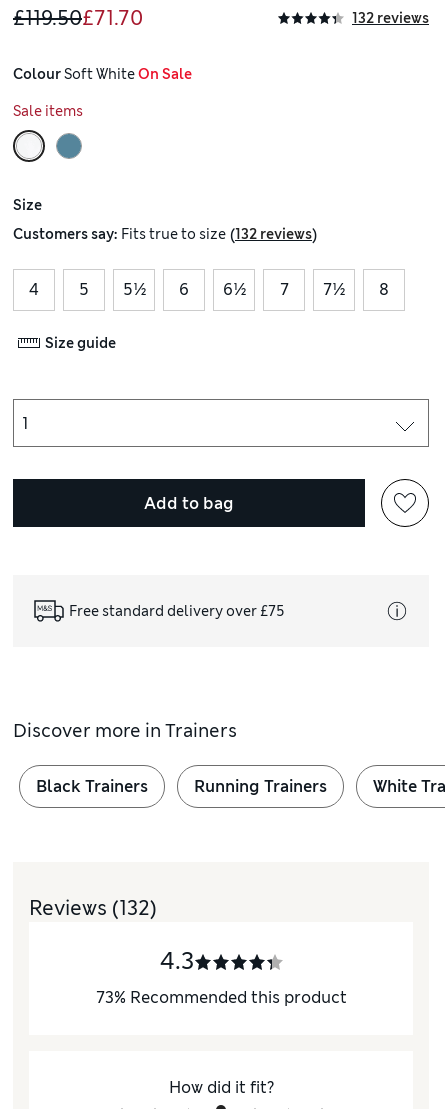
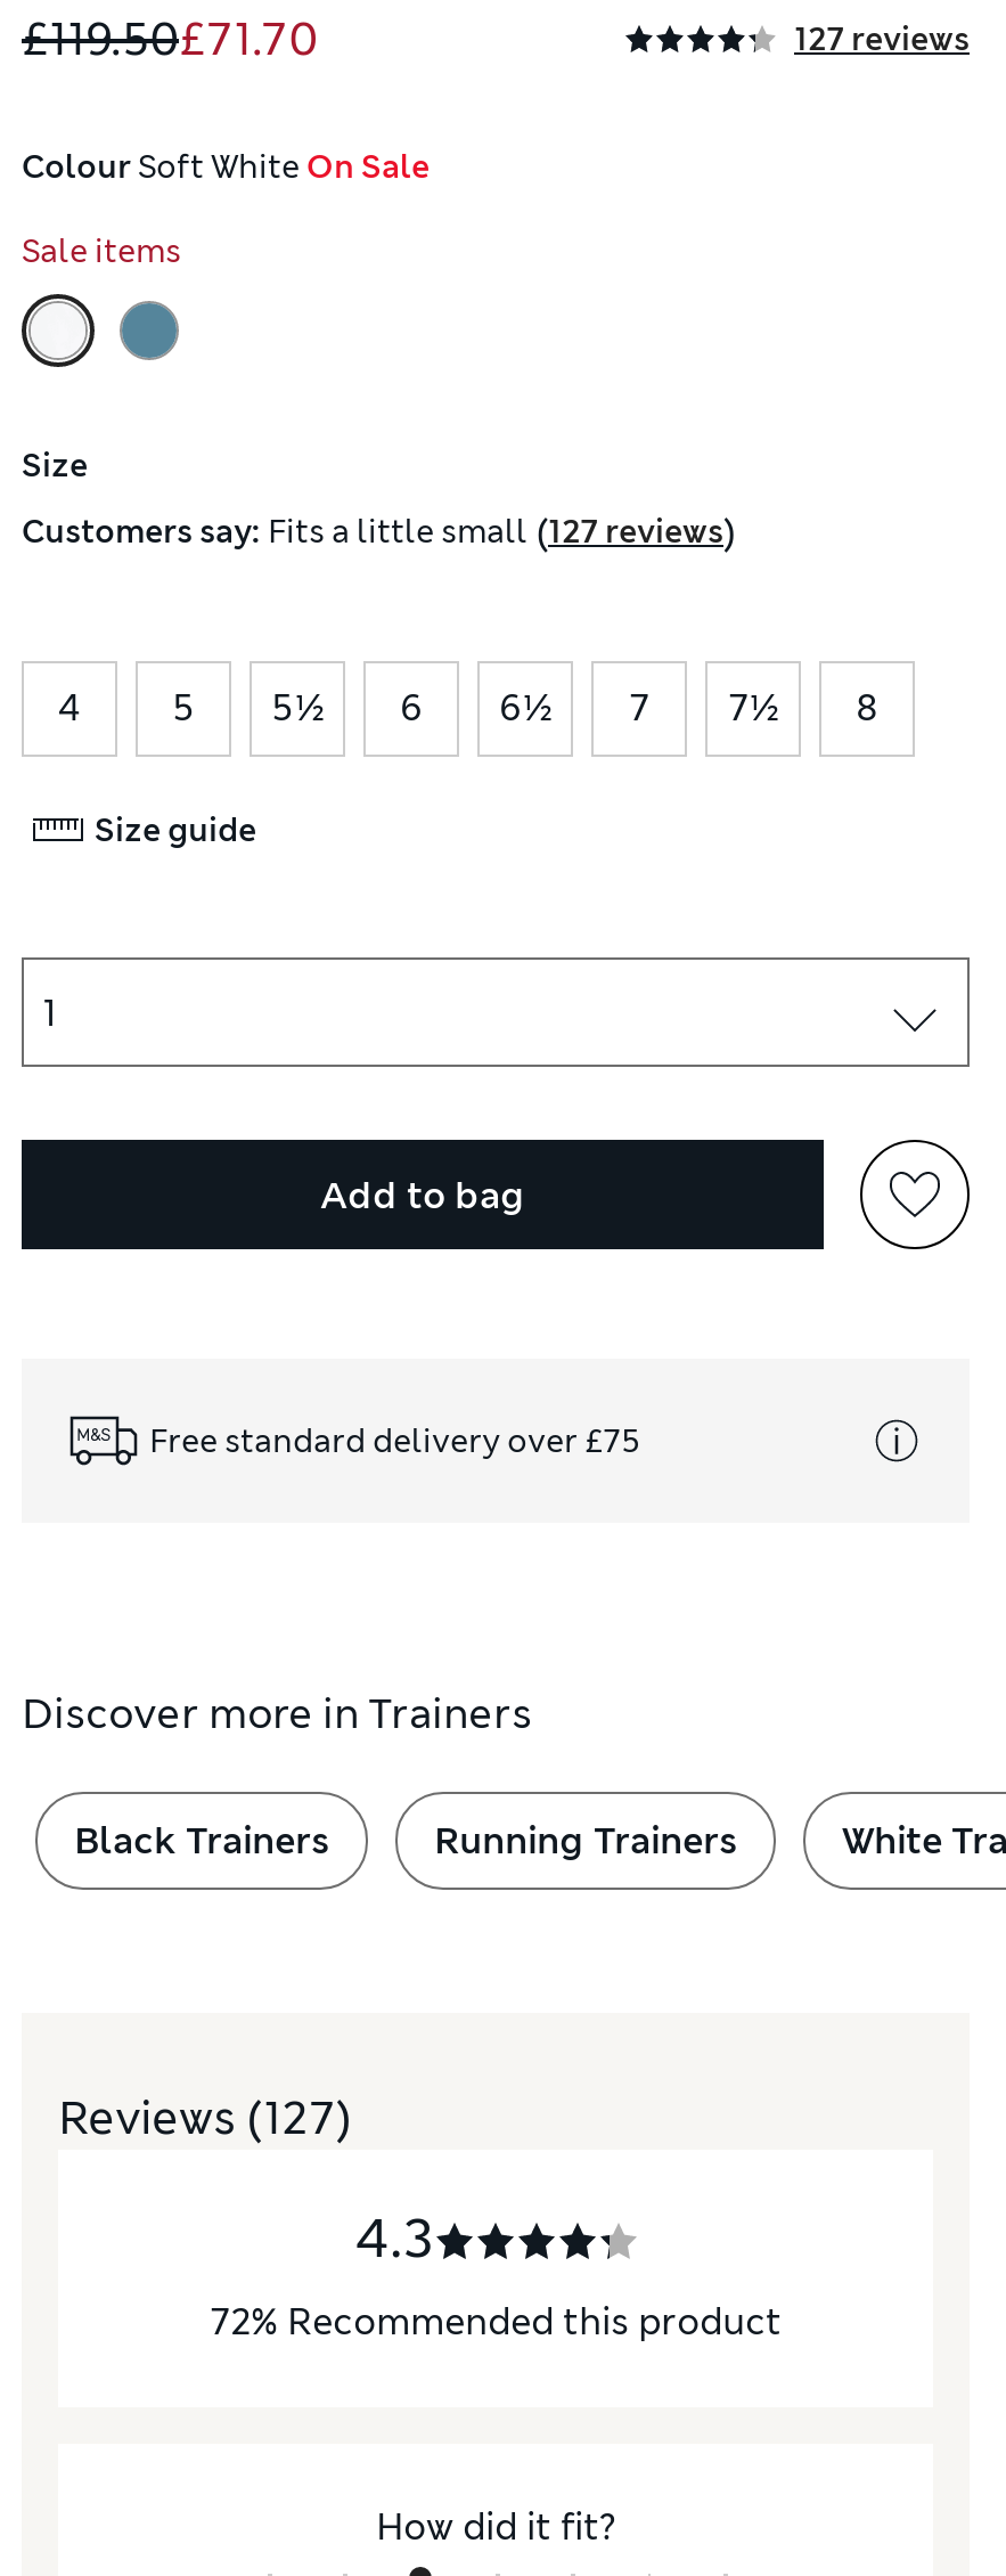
[352,9,429,27] 132 reviews -> [794,18,970,59] 127 reviews
[13,224,317,245] Customers say: Fits true to size (132 reviews) -> [22,509,735,557] Customers say: Fits a little small (127 reviews)
[29,895,157,921] Reviews (132) -> [58,2089,352,2148] Reviews (127)
[95,987,346,1008] 73% Recommended this product -> [210,2299,782,2347] 72% Recommended this product

